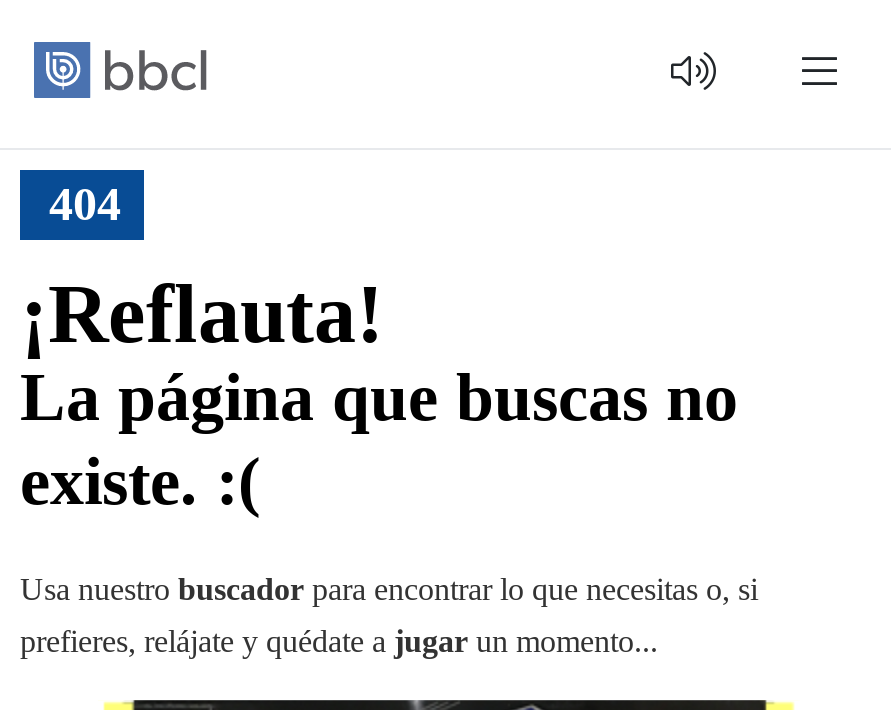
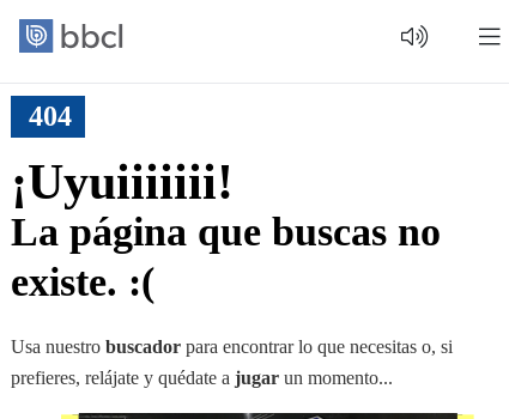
[20,268,384,360] ¡Reflauta! -> [11,154,234,209] ¡Uyuiiiiiii!

